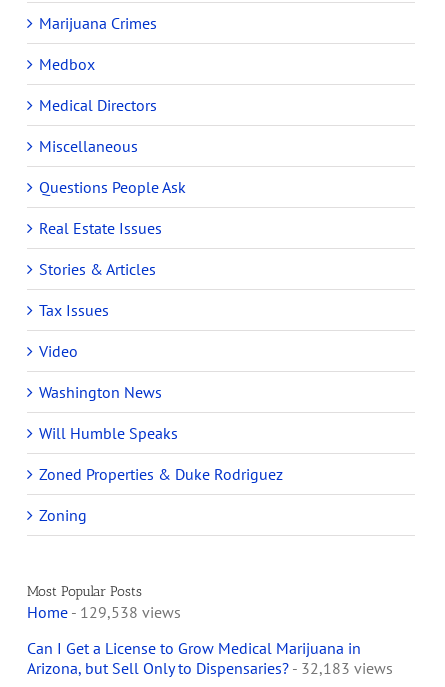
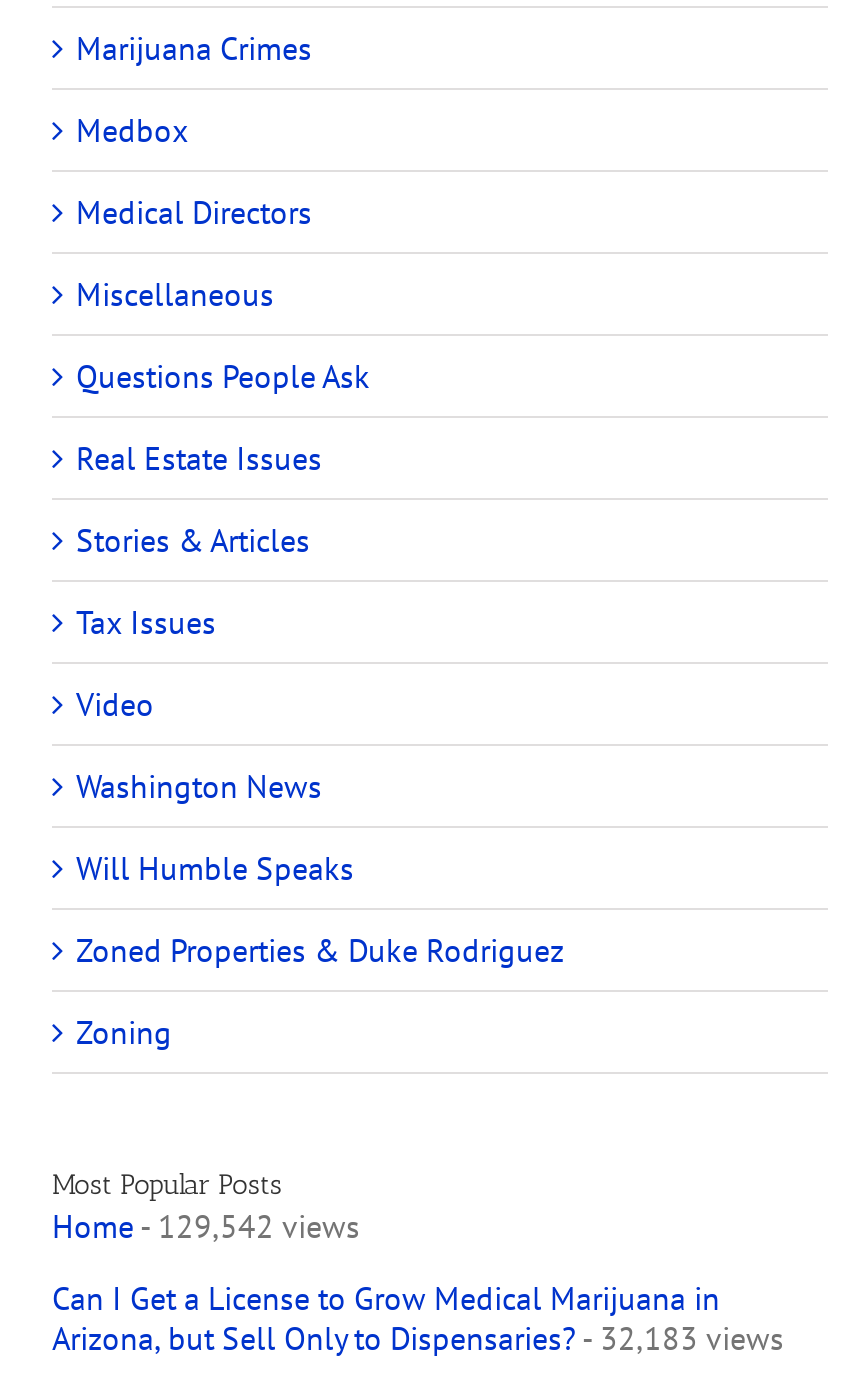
[27,602,181,622] Home - 129,538 views -> [52,1206,360,1246] Home - 129,542 views

